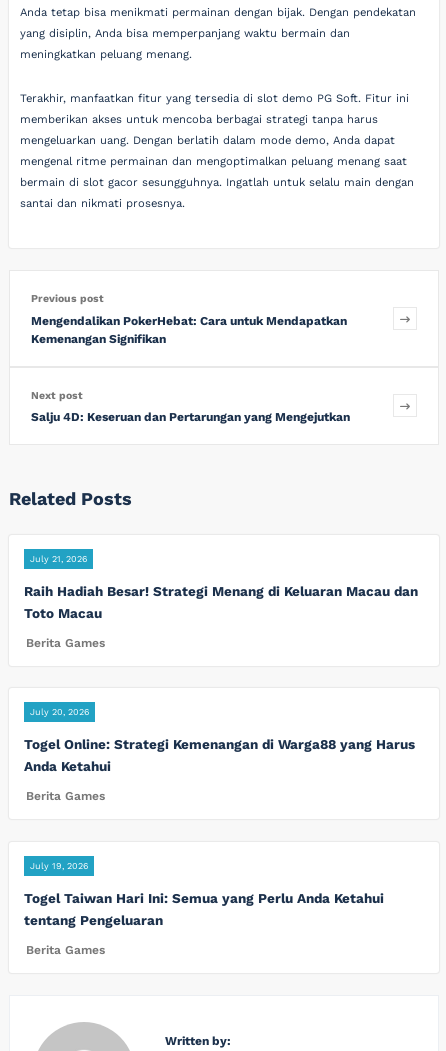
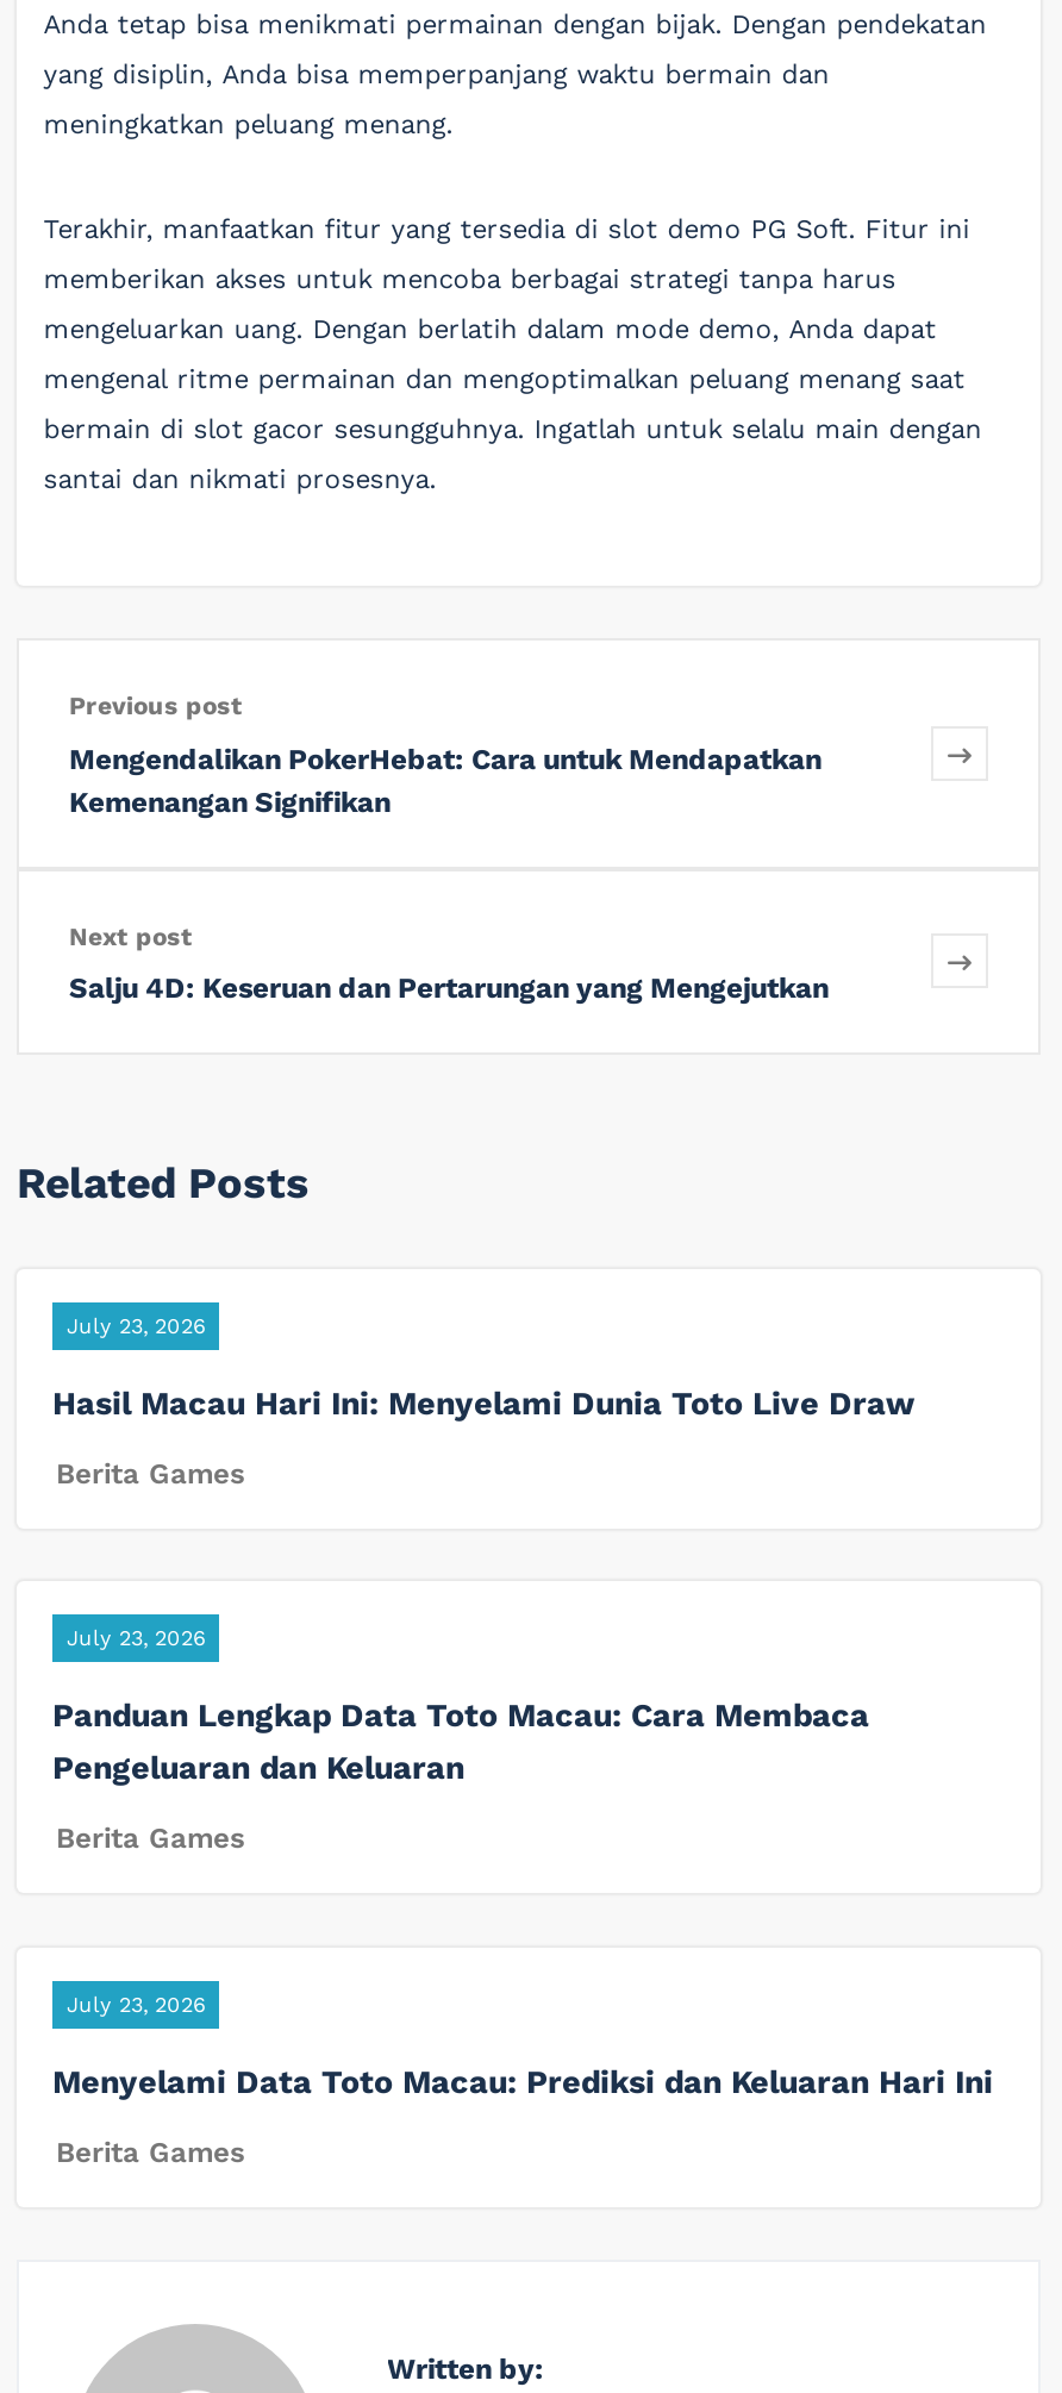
[30,554,87,564] July 21, 2026 -> [67,1314,205,1337] July 23, 2026
[24,583,418,621] Raih Hadiah Besar! Strategi Menang di Keluaran Macau dan | Toto Macau -> [52,1383,914,1421] Hasil Macau Hari Ini: Menyelami Dunia Toto Live Draw
[30,707,89,717] July 20, 2026 -> [67,1627,205,1651] July 23, 2026
[24,736,415,774] Togel Online: Strategi Kemenangan di Warga88 yang Harus | Anda Ketahui -> [52,1696,869,1786] Panduan Lengkap Data Toto Macau: Cara Membaca | Pengeluaran dan Keluaran
[30,861,88,871] July 19, 2026 -> [67,1992,205,2016] July 23, 2026
[24,890,384,928] Togel Taiwan Hari Ini: Semua yang Perlu Anda Ketahui | tentang Pengeluaran -> [52,2061,993,2099] Menyelami Data Toto Macau: Prediksi dan Keluaran Hari Ini

